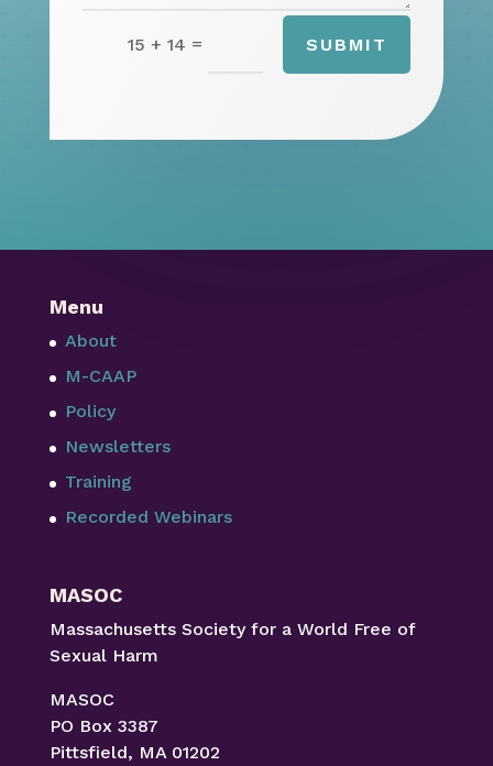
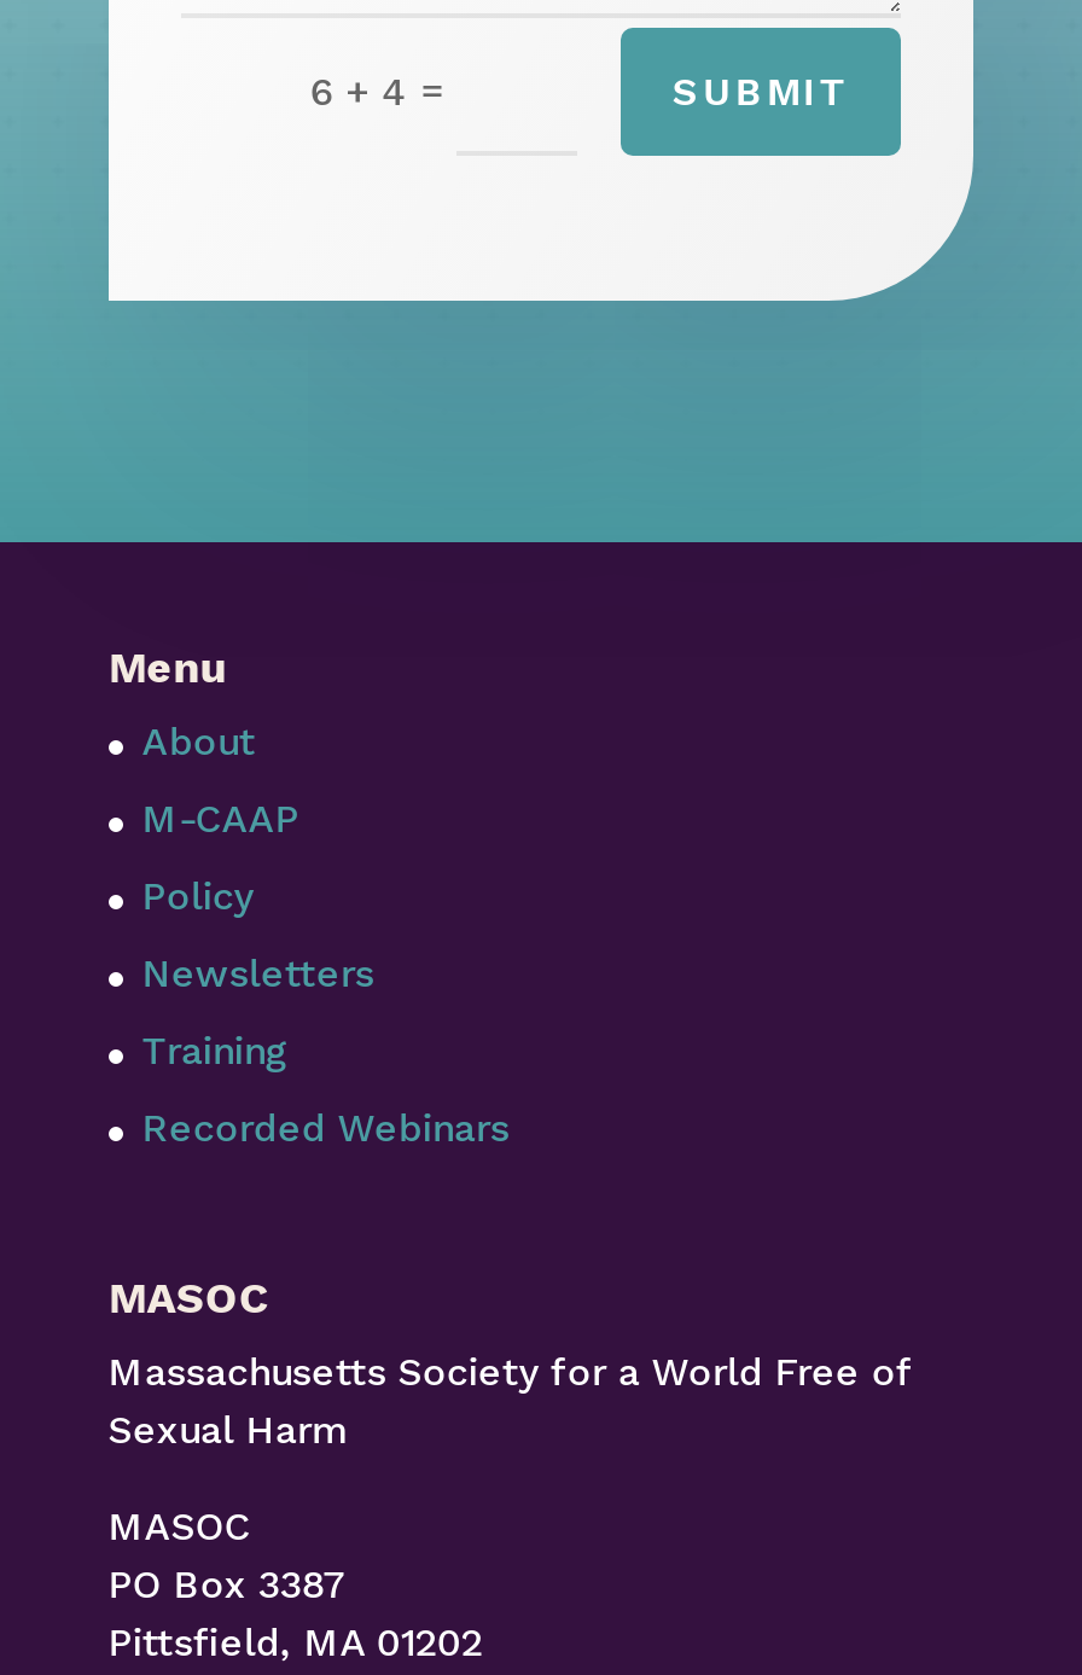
[128,33,208,55] 15 + 14 = -> [310,67,457,116] 6 + 4 =

